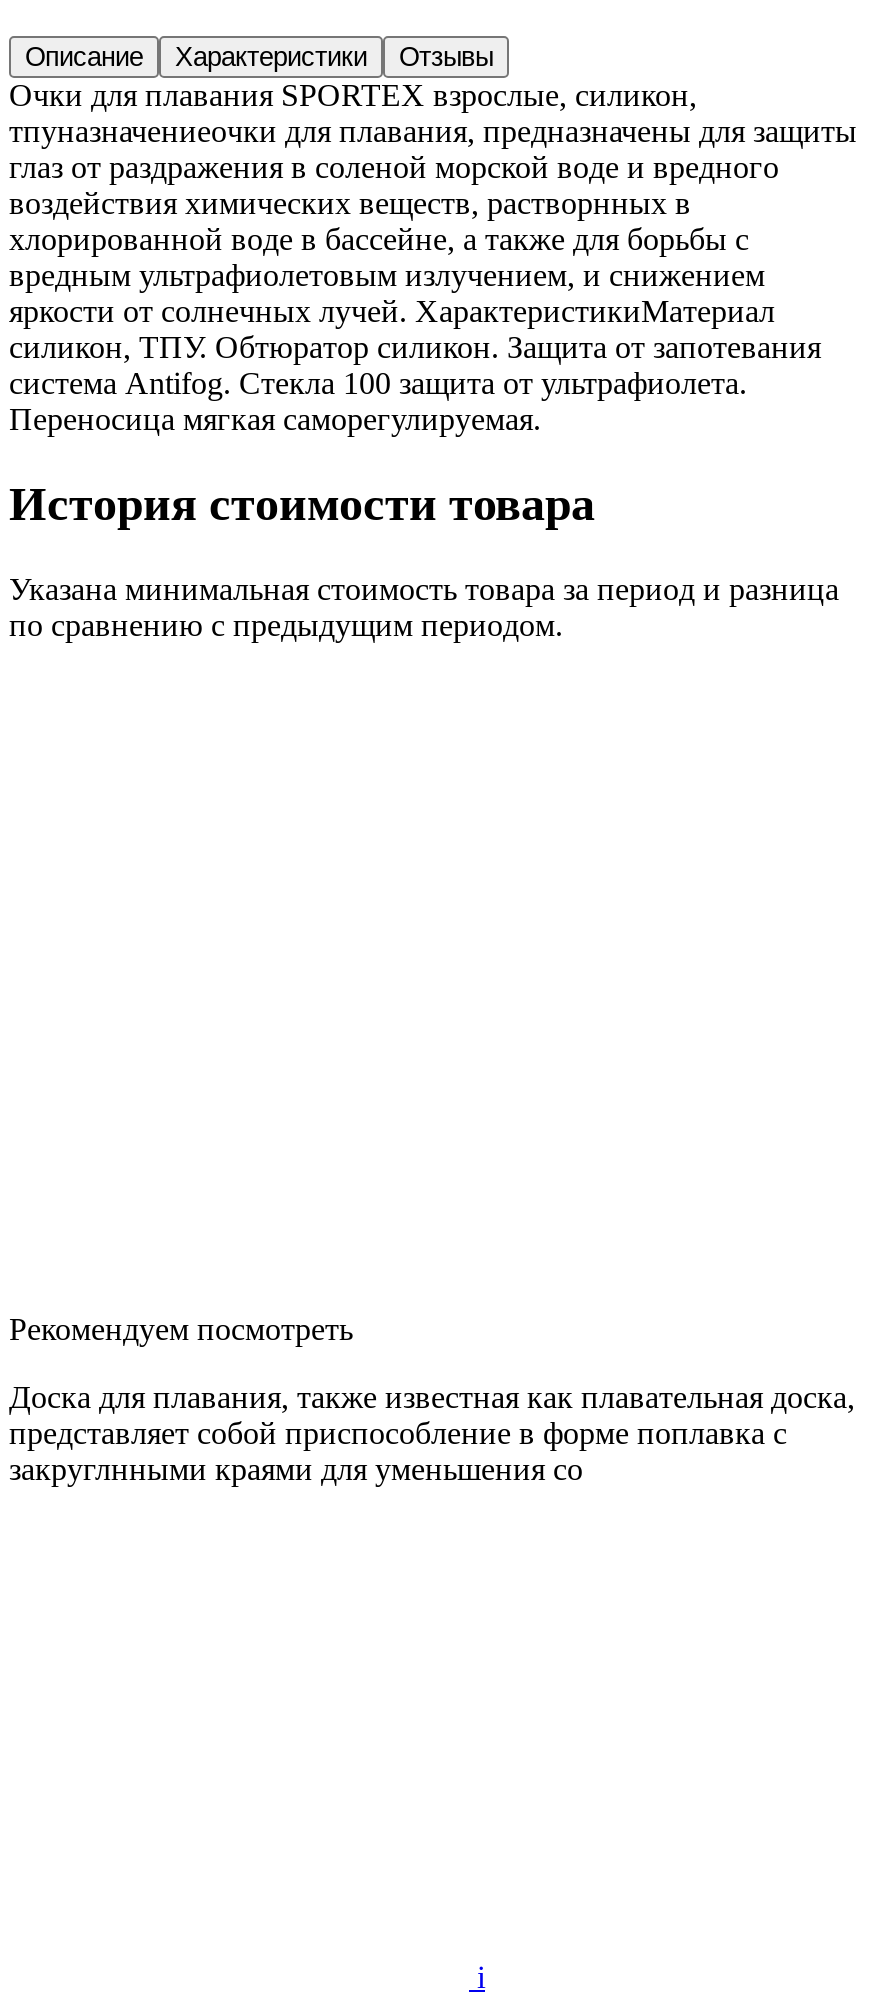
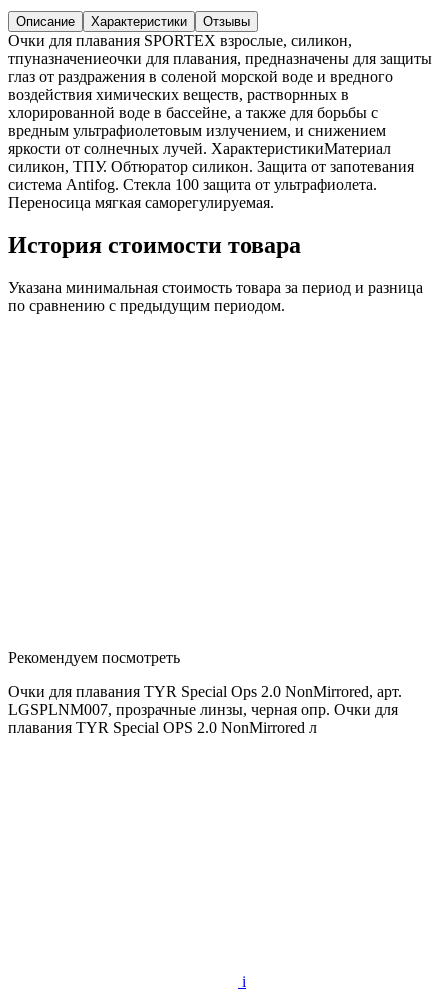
[9,1381,855,1487] Доска для плавания, также известная как плавательная доска, | представляет собой приспособление в форме поплавка с | закруглнными краями для уменьшения со -> [8,683,402,736] Очки для плавания TYR Special Ops 2.0 NonMirrored, арт. | LGSPLNM007, прозрачные линзы, черная опр. Очки для | плавания TYR Special OPS 2.0 NonMirrored л

